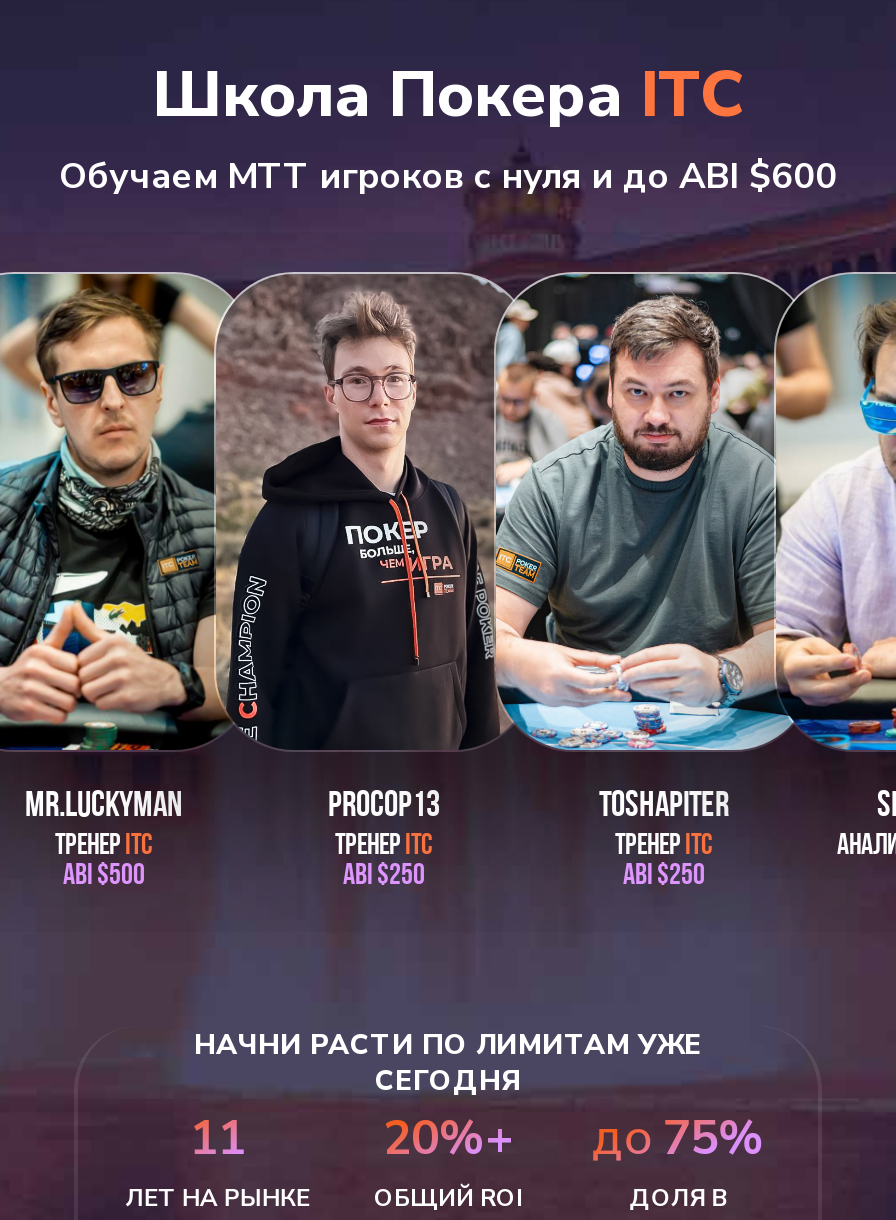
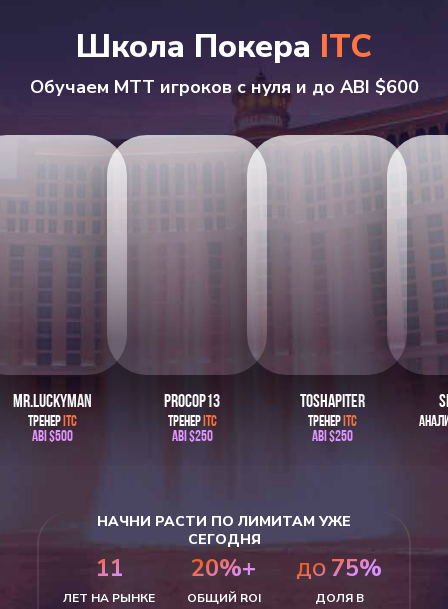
[6,272,890,752] [image] -> [3,135,445,374] [image]

